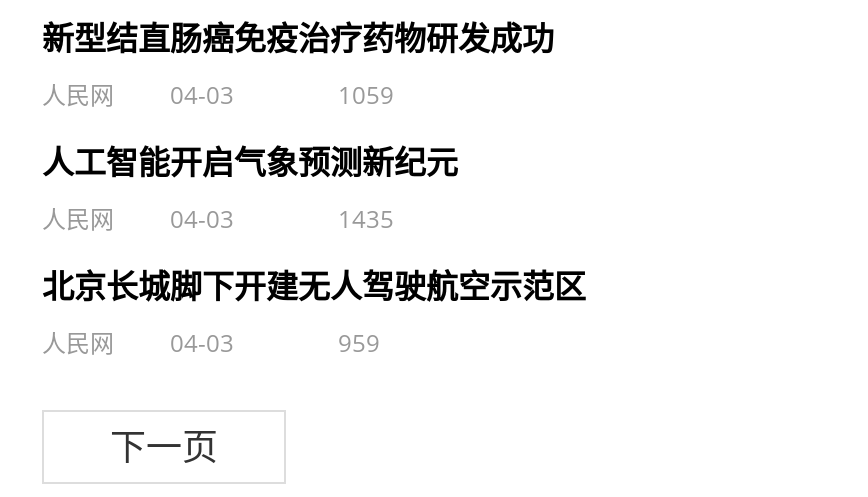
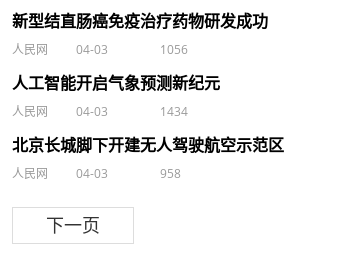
[338,78,394,112] 1059 -> [160,41,188,58] 1056
[338,202,394,236] 1435 -> [160,103,188,120] 1434
[338,326,380,360] 959 -> [160,165,181,182] 958

